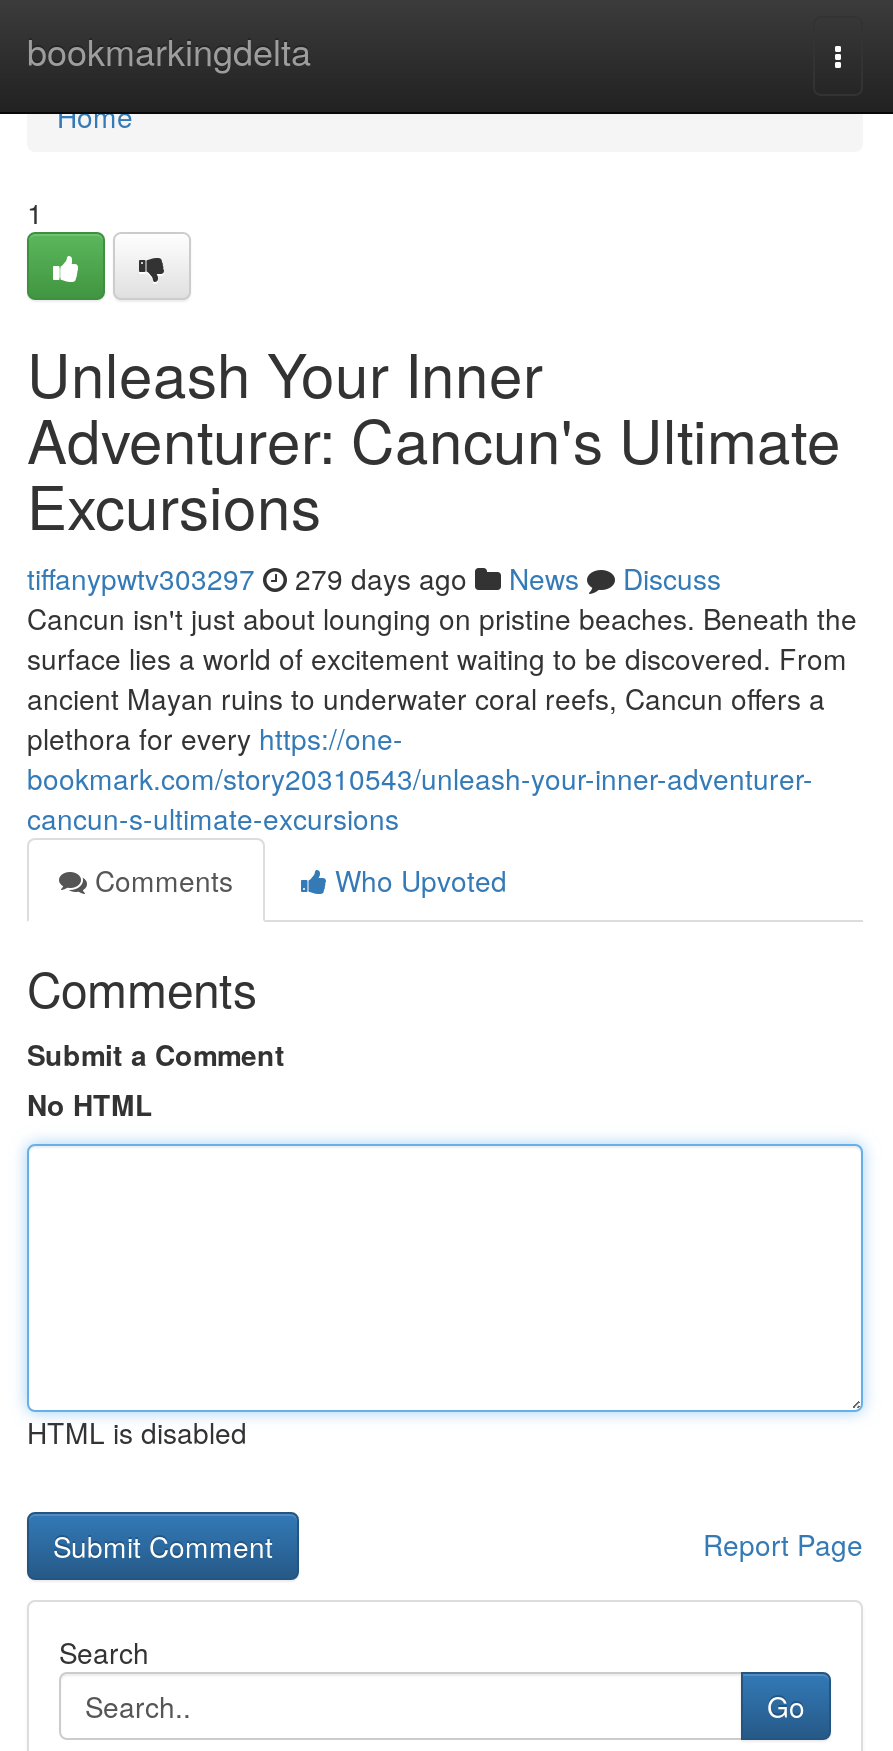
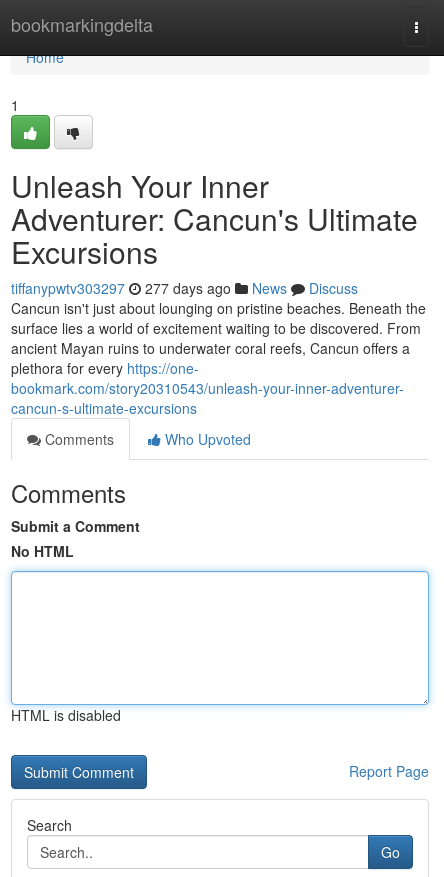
[27,558,721,598] tiffanypwtv303297 279 days ago News Discuss -> [11,278,358,298] tiffanypwtv303297 277 days ago News Discuss

